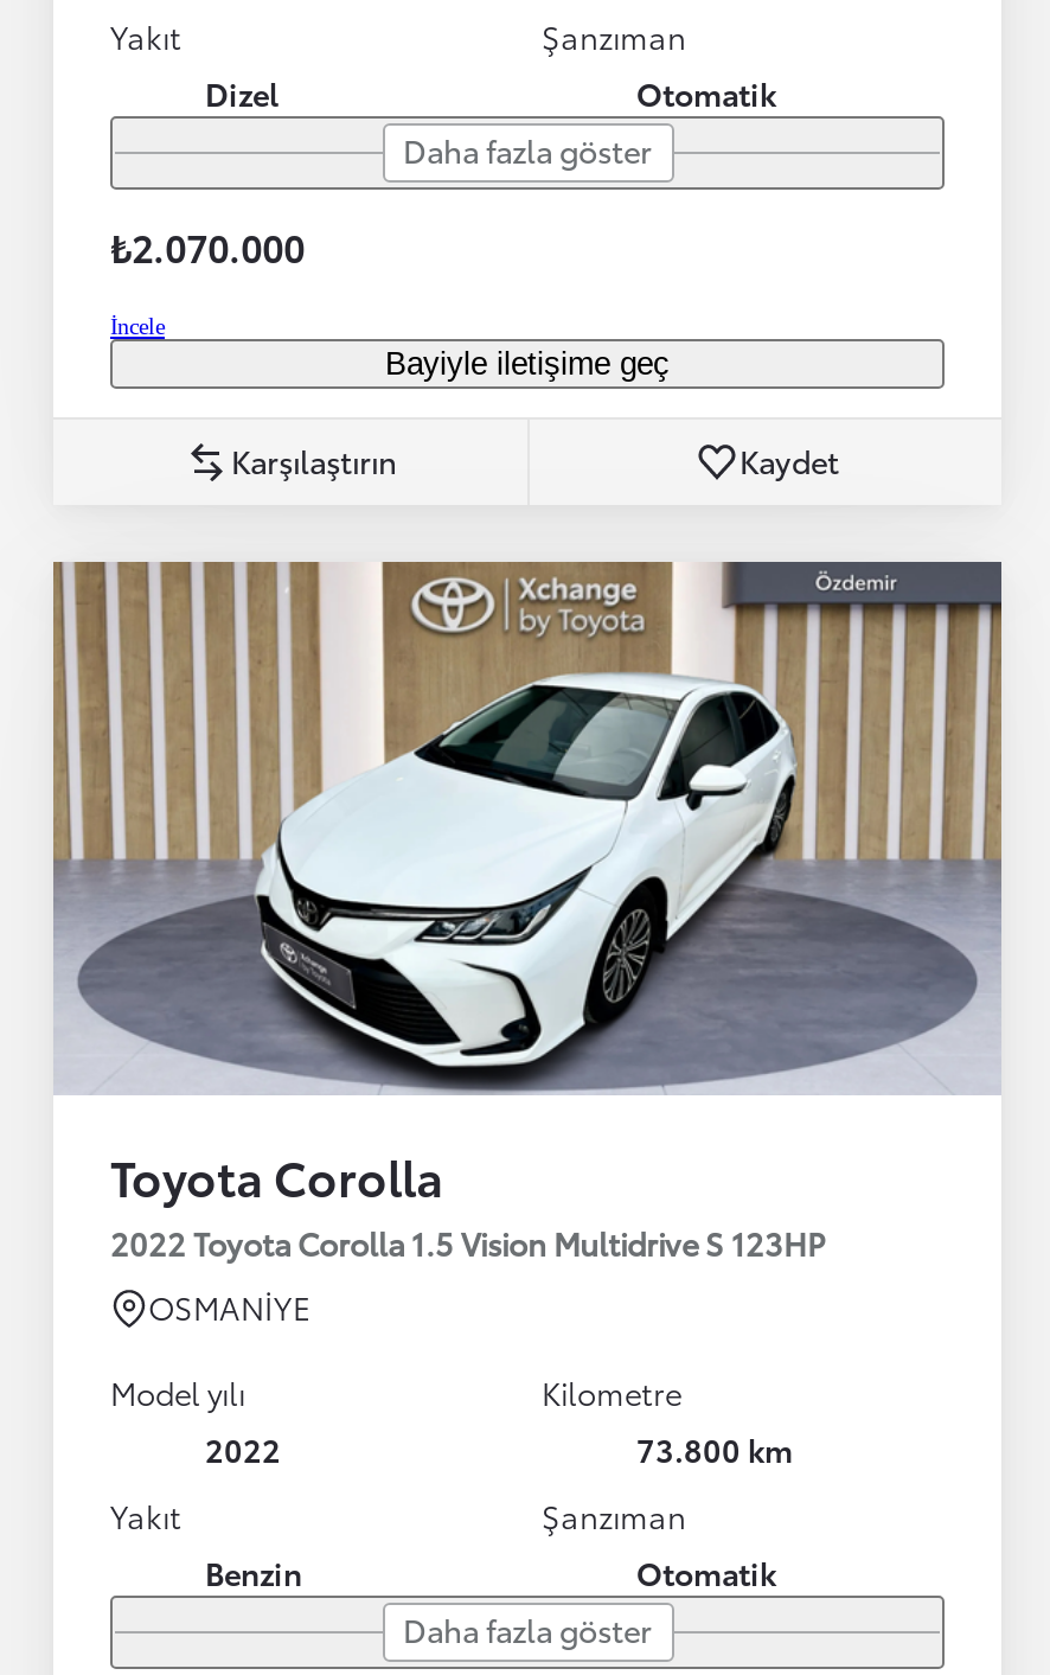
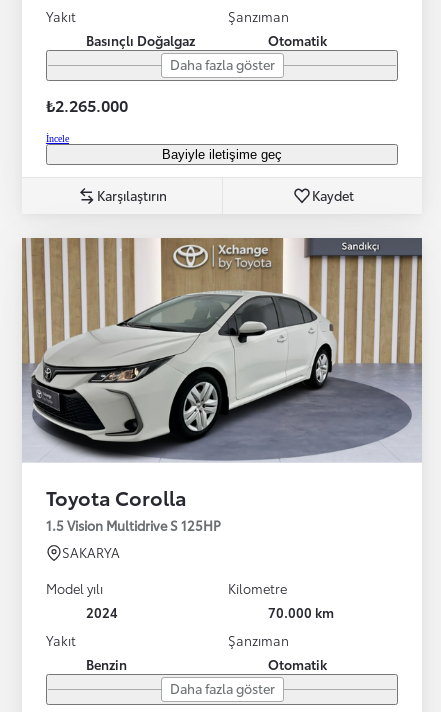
[205,71,278,114] Dizel -> [86,31,195,49] Basınçlı Doğalgaz
[110,218,305,273] ₺2.070.000 -> [46,93,128,116] ₺2.265.000
[77,671,800,1091] [image] -> [31,285,336,460] [image]
[110,1221,826,1264] 2022 Toyota Corolla 1.5 Vision Multidrive S 123HP -> [46,516,221,534] 1.5 Vision Multidrive S 125HP
[148,1285,312,1328] OSMANİYE -> [62,543,120,561] SAKARYA
[205,1427,281,1470] 2022 -> [86,603,118,621] 2024
[636,1427,793,1470] 73.800 km -> [268,603,334,621] 70.000 km

